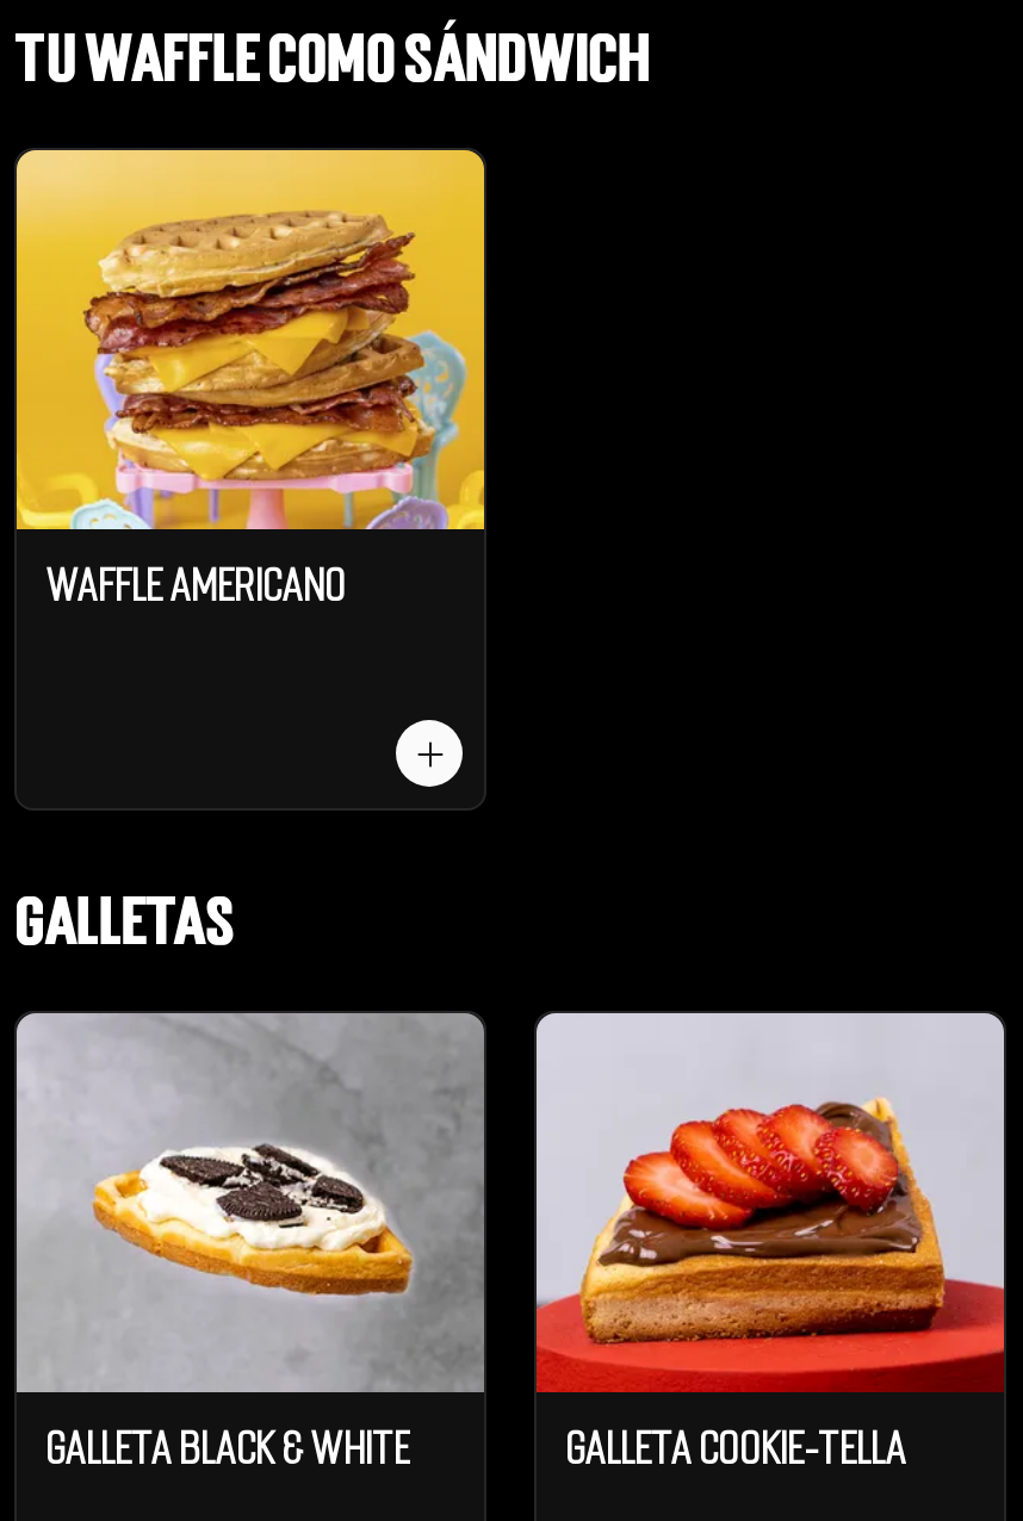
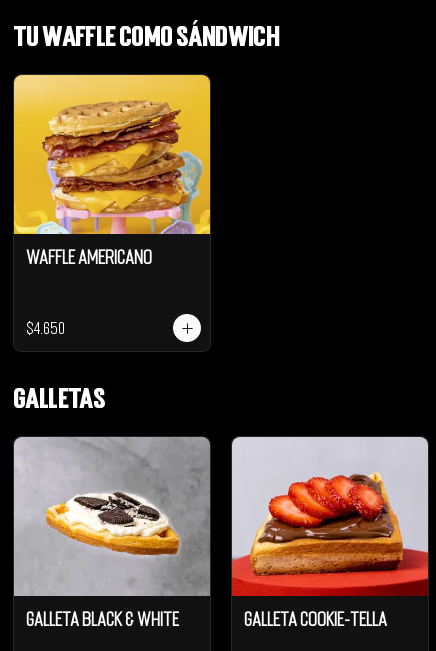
none -> [26,322,65,336] $4.650

